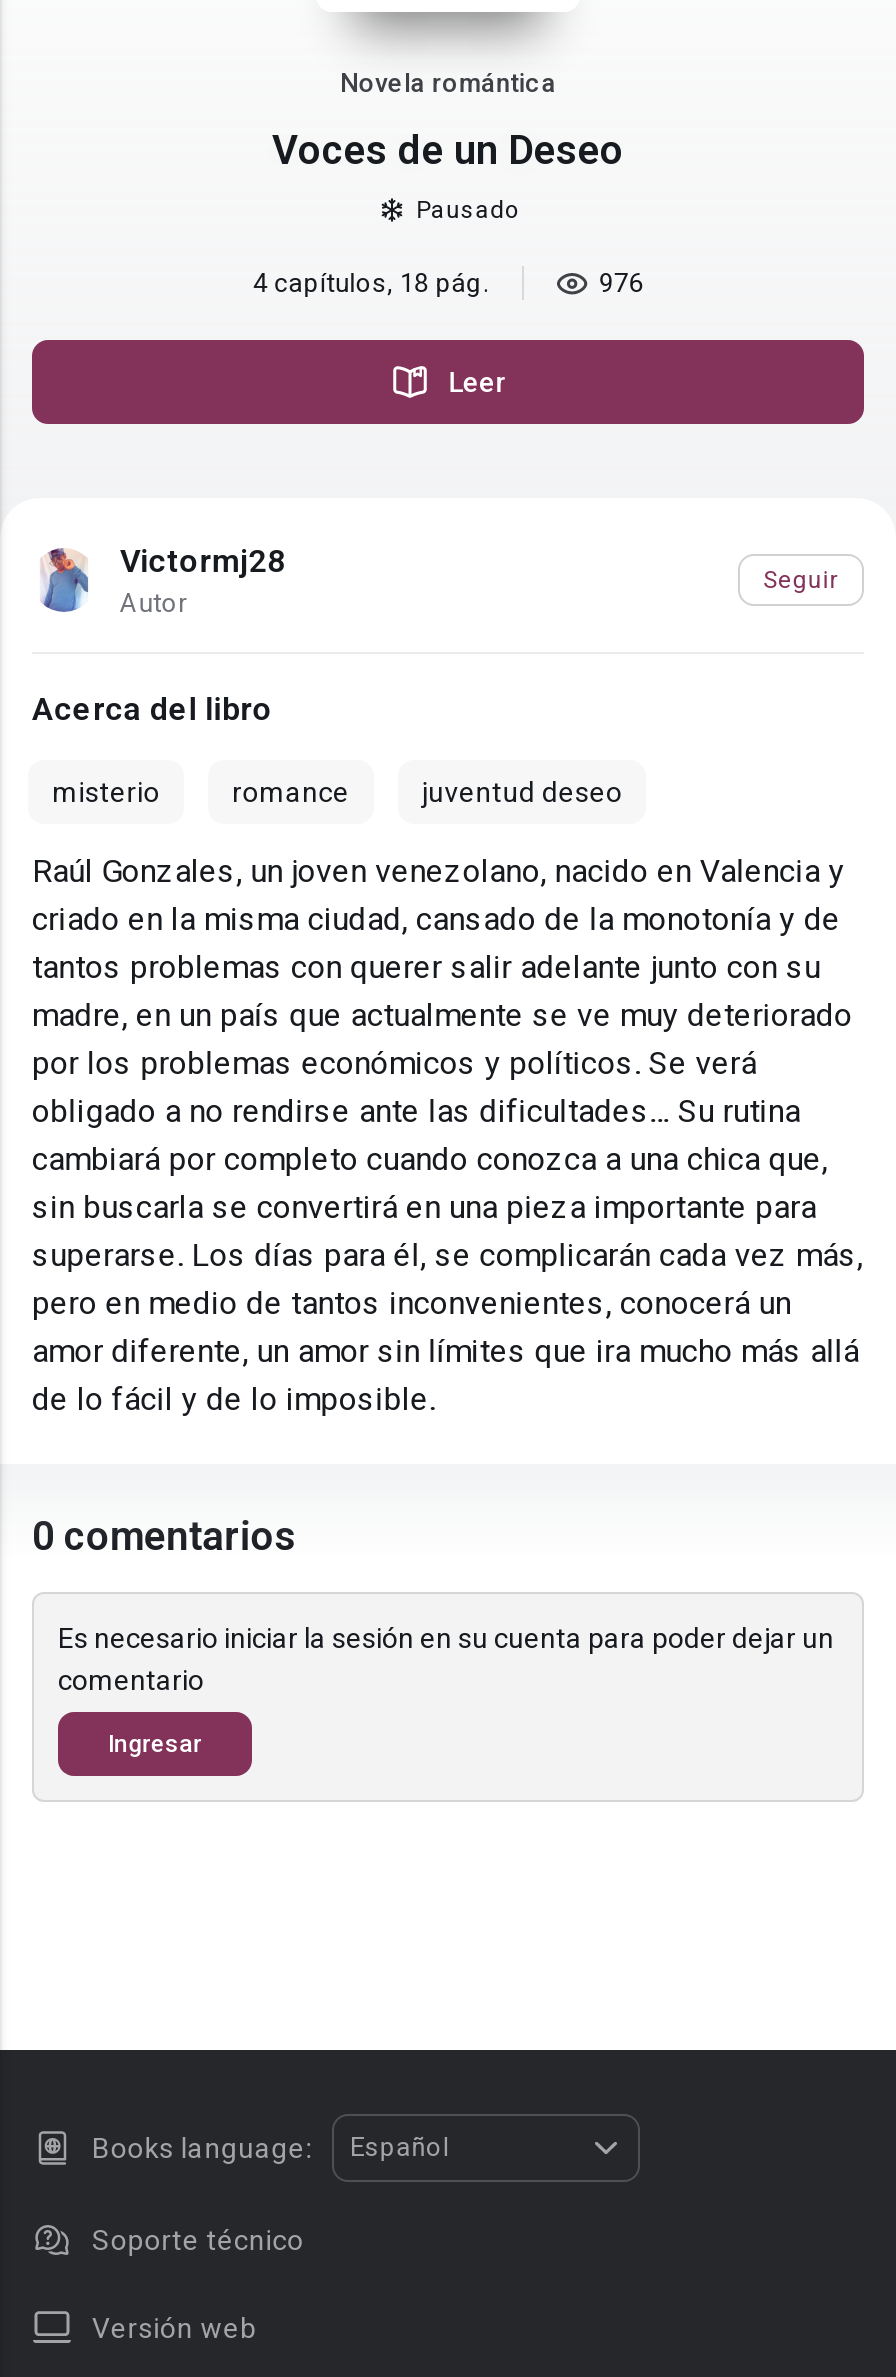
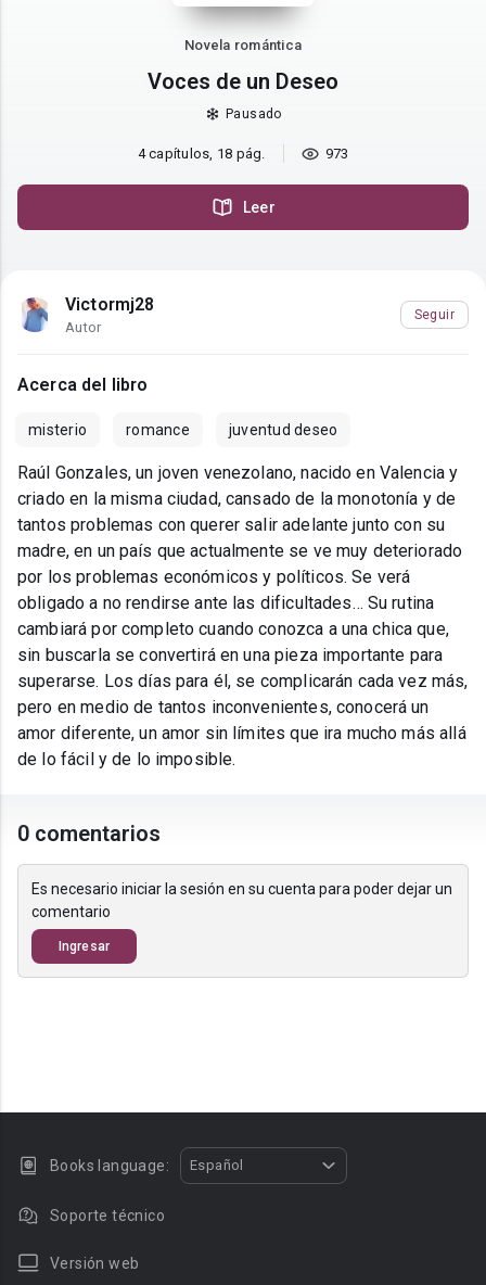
[599,268,643,298] 976 -> [325,146,349,162] 973

